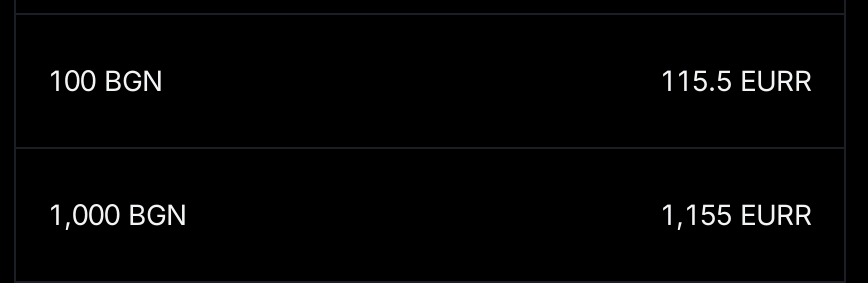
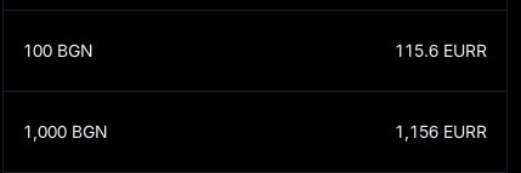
[660,63,812,97] 115.5 EURR -> [395,40,487,60] 115.6 EURR
[660,197,812,231] 1,155 EURR -> [395,121,487,142] 1,156 EURR

